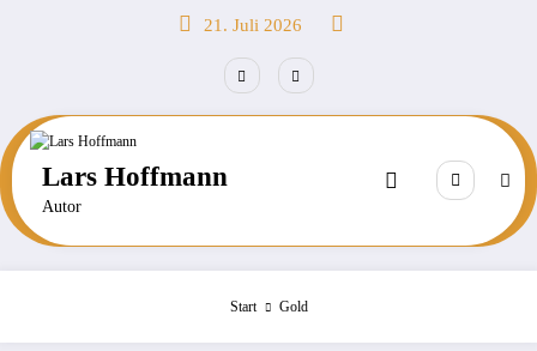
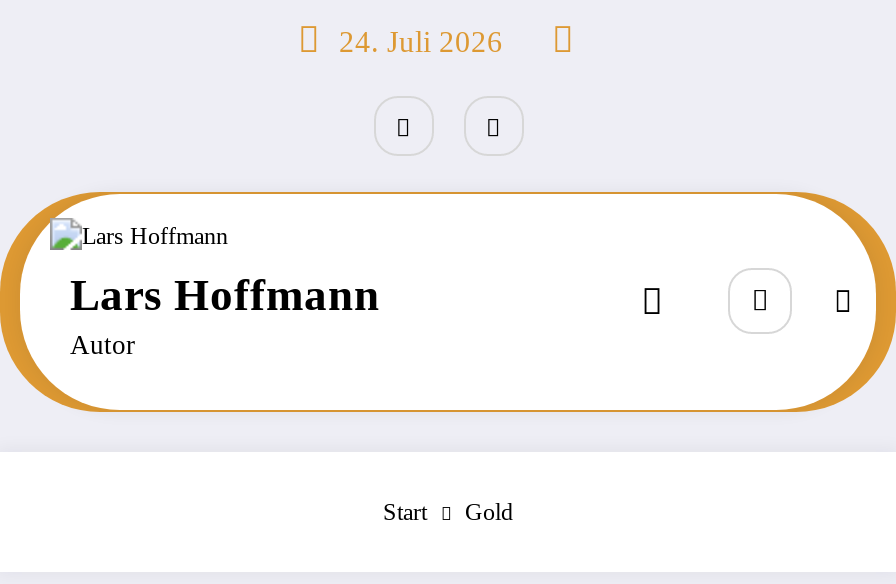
[203,16,301,35] 21. Juli 2026 -> [339,26,503,58] 24. Juli 2026

